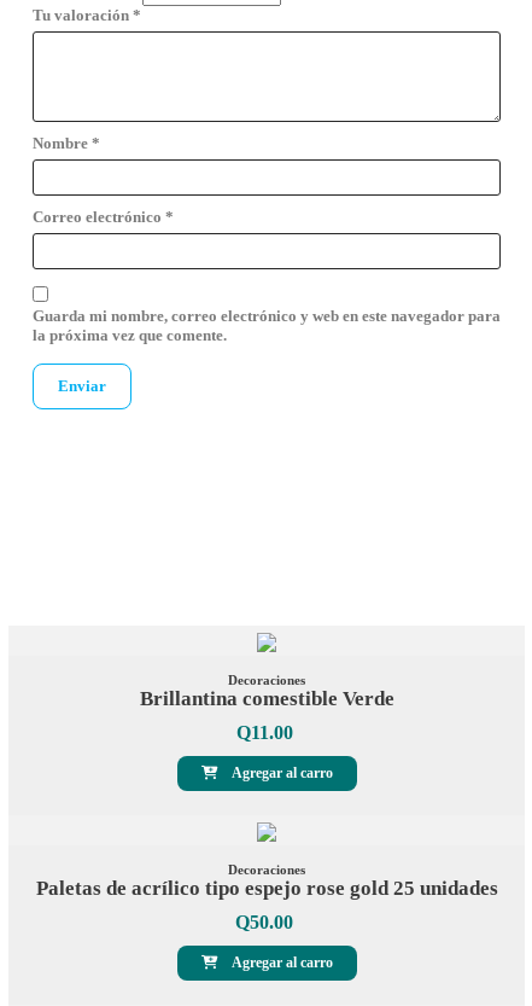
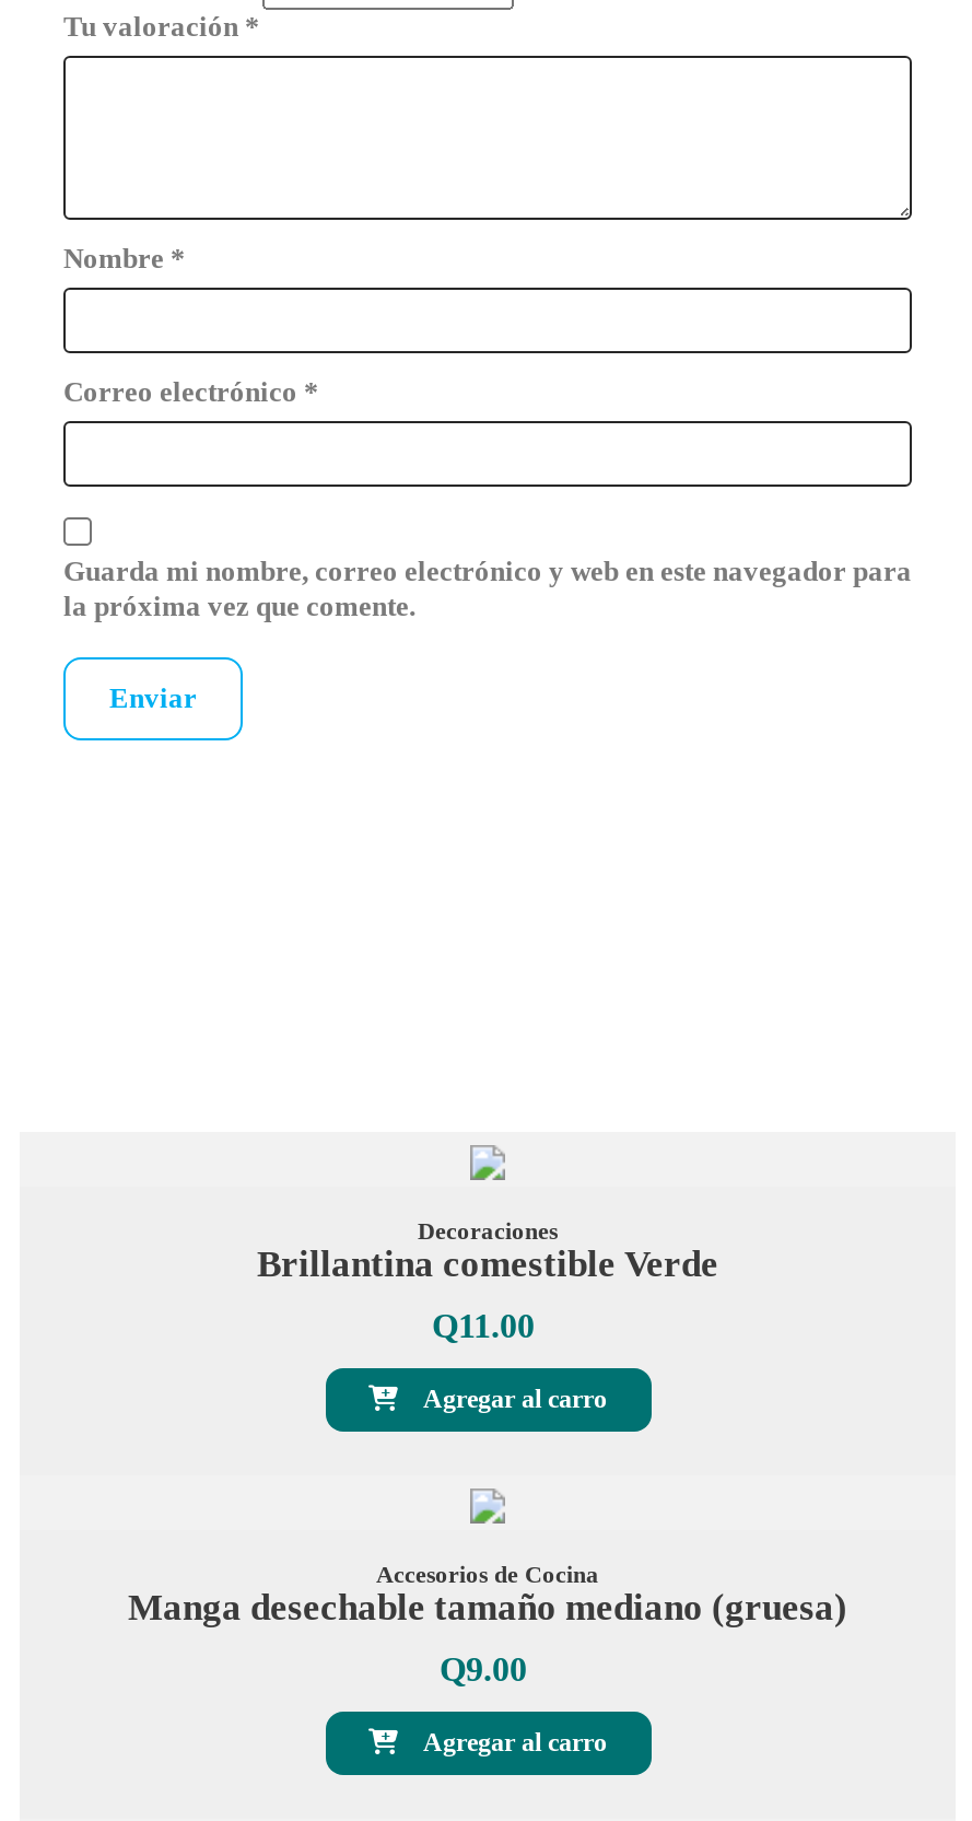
[36,862,498,899] Decoraciones | Paletas de acrílico tipo espejo rose gold 25 unidades -> [128,1560,847,1628] Accesorios de Cocina | Manga desechable tamaño mediano (gruesa)
[235,911,293,932] Q50.00 -> [440,1650,527,1687] Q9.00

